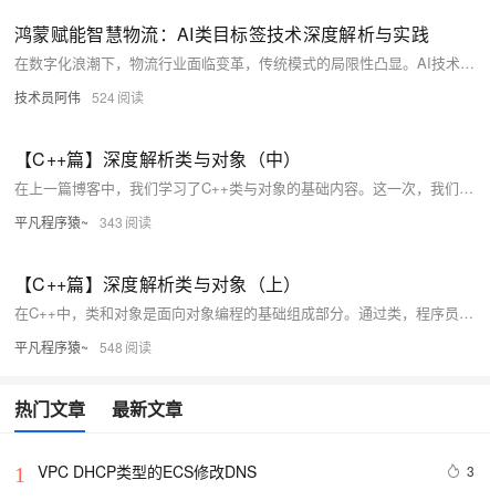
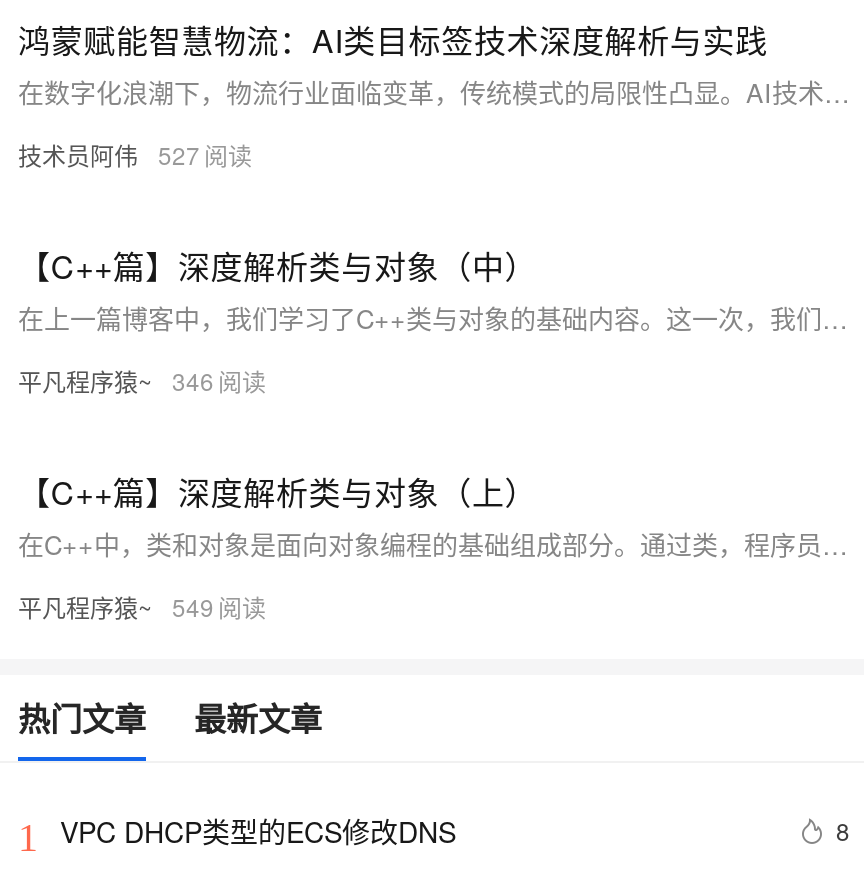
[14,88,115,107] 技术员阿伟 524 -> [18,138,200,172] 技术员阿伟 527
[14,213,123,231] 平凡程序猿~ 343 -> [18,364,214,398] 平凡程序猿~ 346
[14,338,123,356] 平凡程序猿~ 548 -> [18,590,214,624] 平凡程序猿~ 549
[467,462,475,480] 3 -> [836,814,850,848] 8

